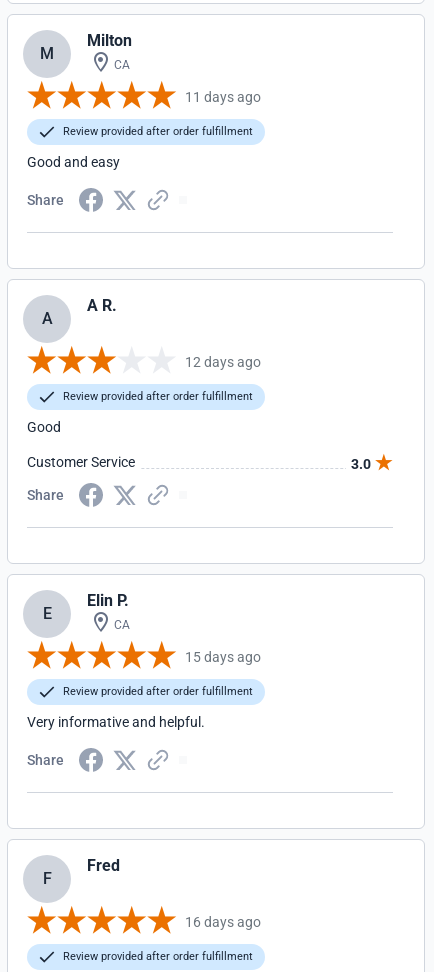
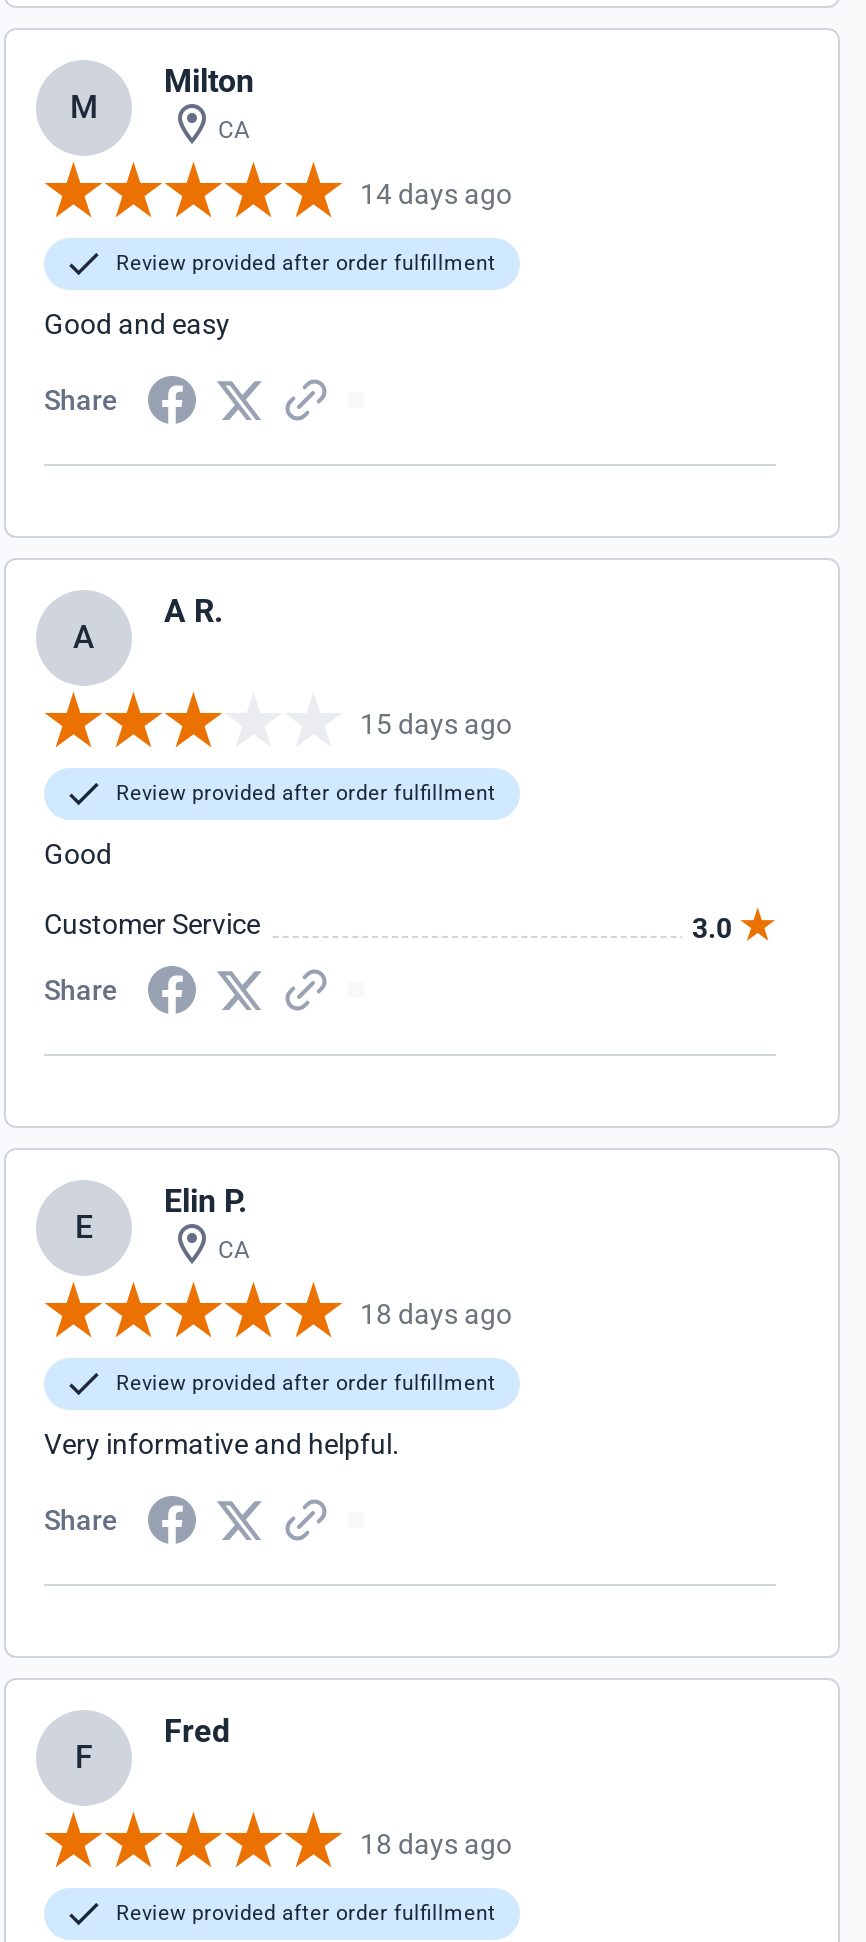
[185,88,261,104] 11 days ago -> [360,177,512,209] 14 days ago
[185,353,261,369] 12 days ago -> [360,707,512,739] 15 days ago
[185,648,261,664] 15 days ago -> [360,1297,512,1329] 18 days ago
[185,913,261,929] 16 days ago -> [360,1827,512,1859] 18 days ago

